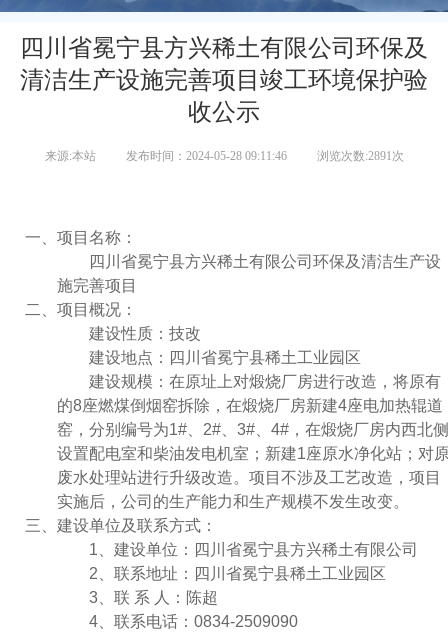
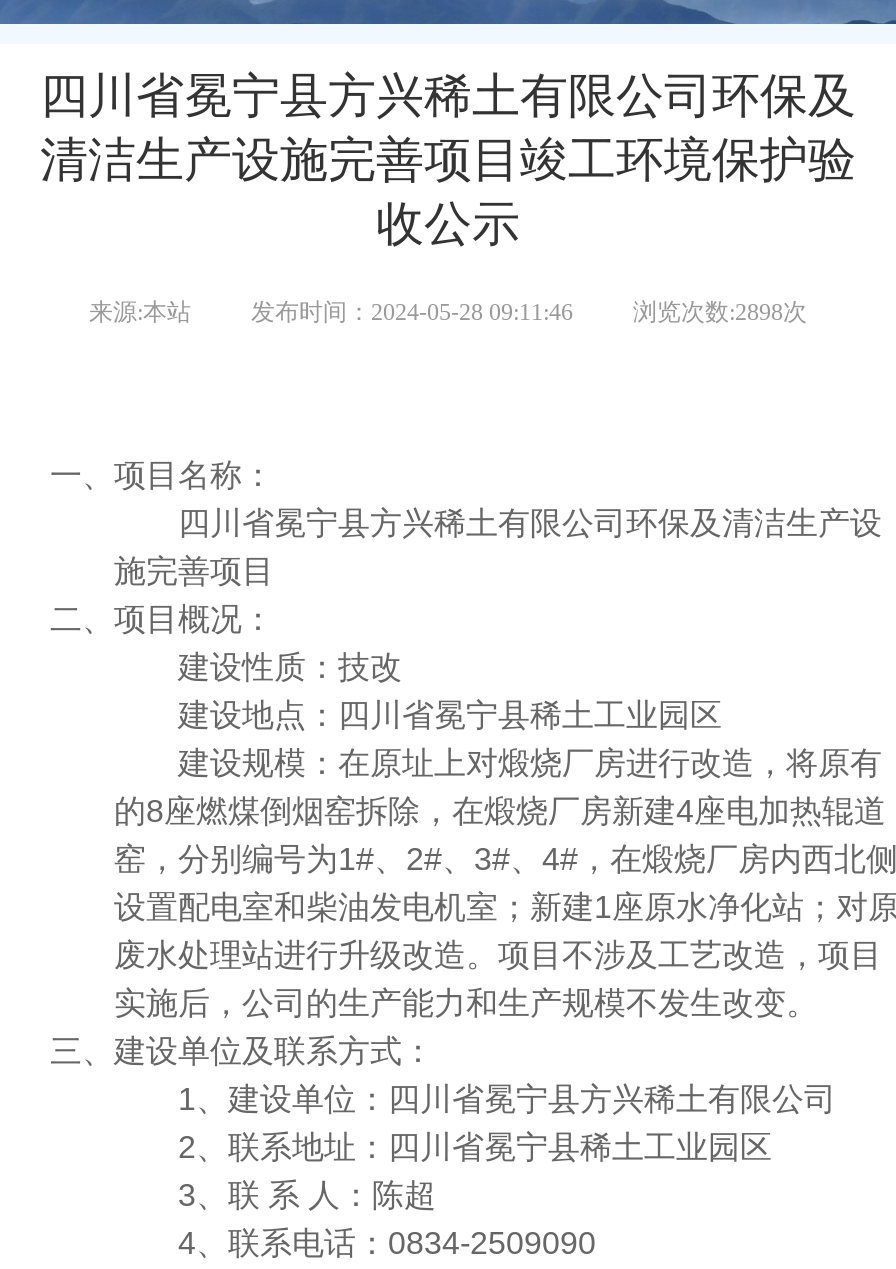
[316,149,403,163] 浏览次数:2891次 -> [633,298,807,326] 浏览次数:2898次

